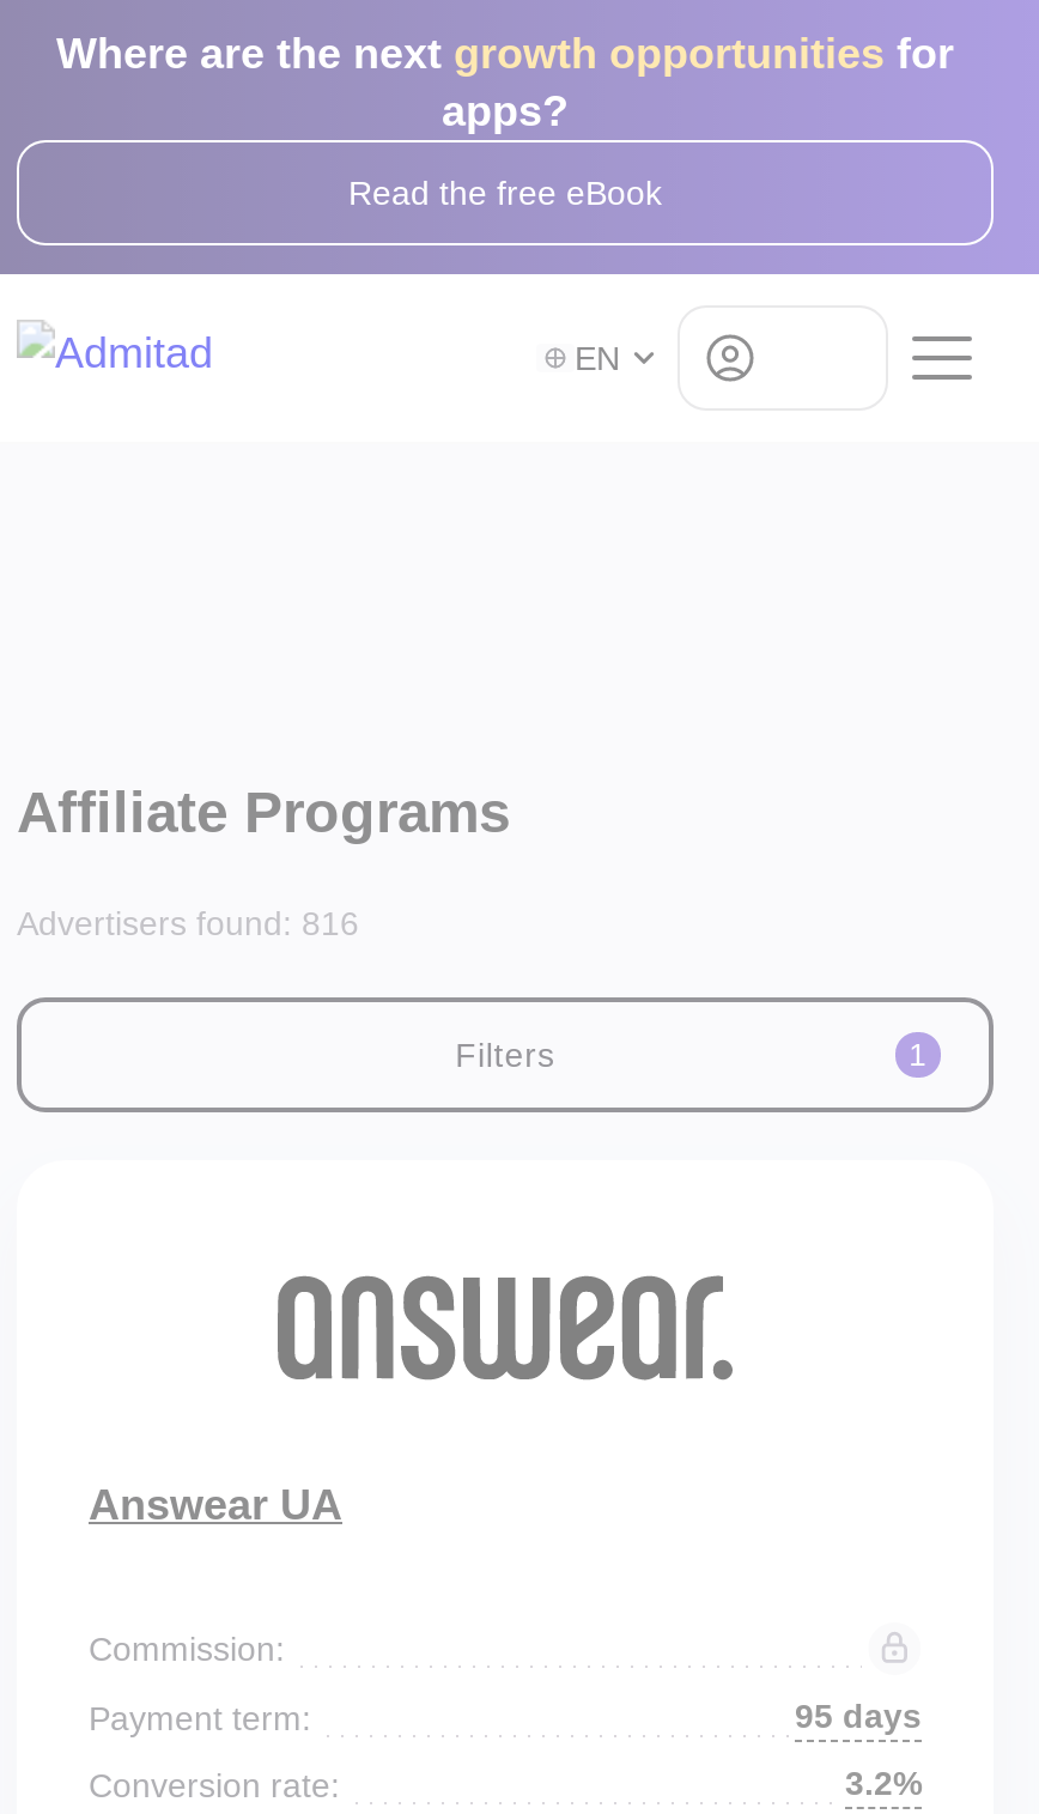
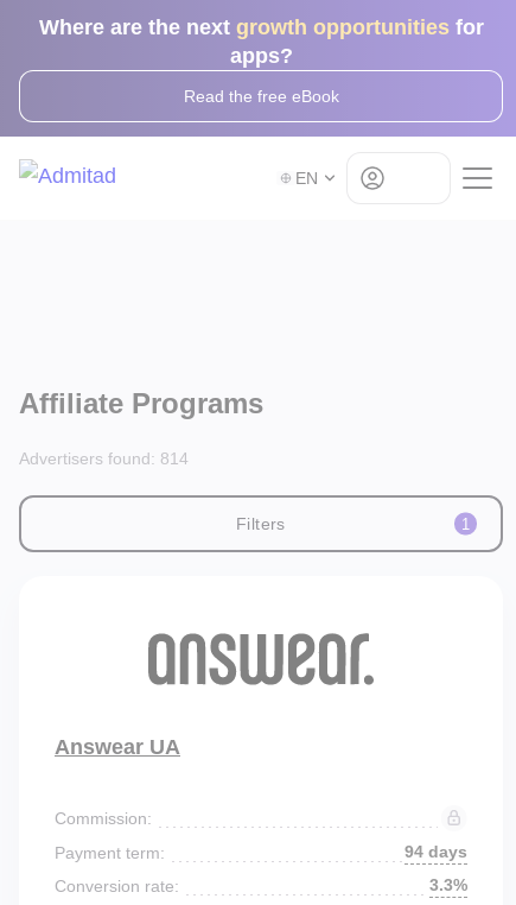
[17,904,359,942] Advertisers found: 816 -> [19,449,189,468] Advertisers found: 814
[795,1697,922,1735] 95 days -> [404,842,467,861] 94 days
[845,1764,922,1802] 3.2% -> [429,875,467,894] 3.3%

